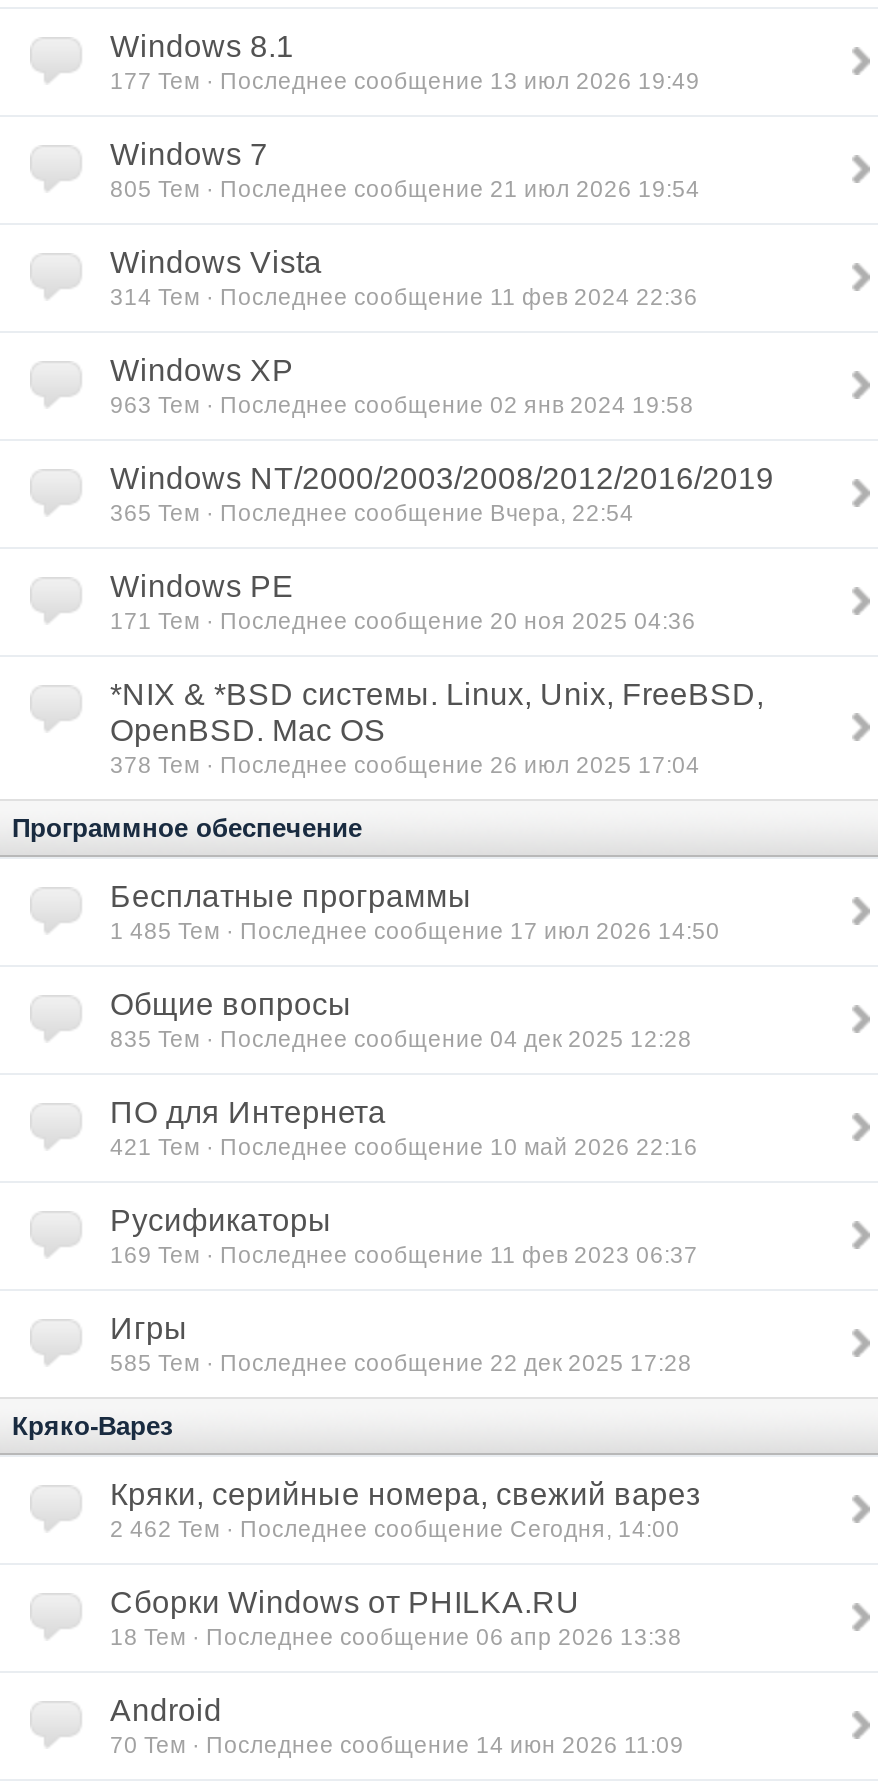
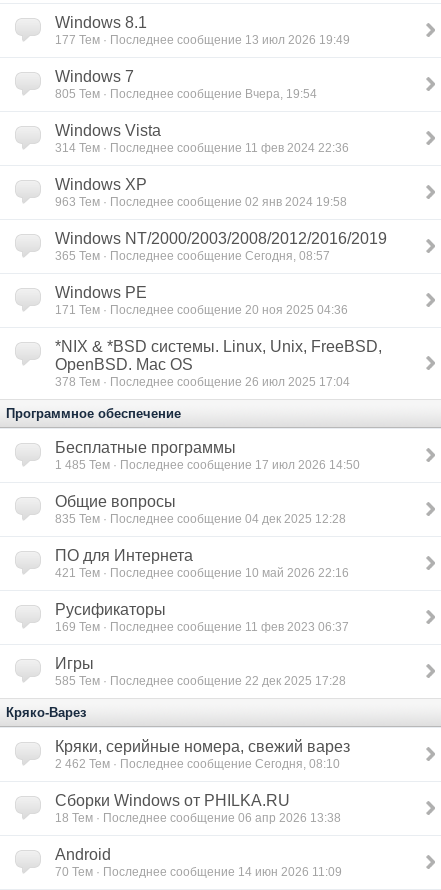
[110,175,700,201] 805 Тем · Последнее сообщение 21 июл 2026 19:54 -> [55,87,317,100] 805 Тем · Последнее сообщение Вчера, 19:54
[110,499,634,525] 365 Тем · Последнее сообщение Вчера, 22:54 -> [55,249,330,262] 365 Тем · Последнее сообщение Сегодня, 08:57
[110,1515,680,1541] 2 462 Тем · Последнее сообщение Сегодня, 14:00 -> [55,757,340,770] 2 462 Тем · Последнее сообщение Сегодня, 08:10

